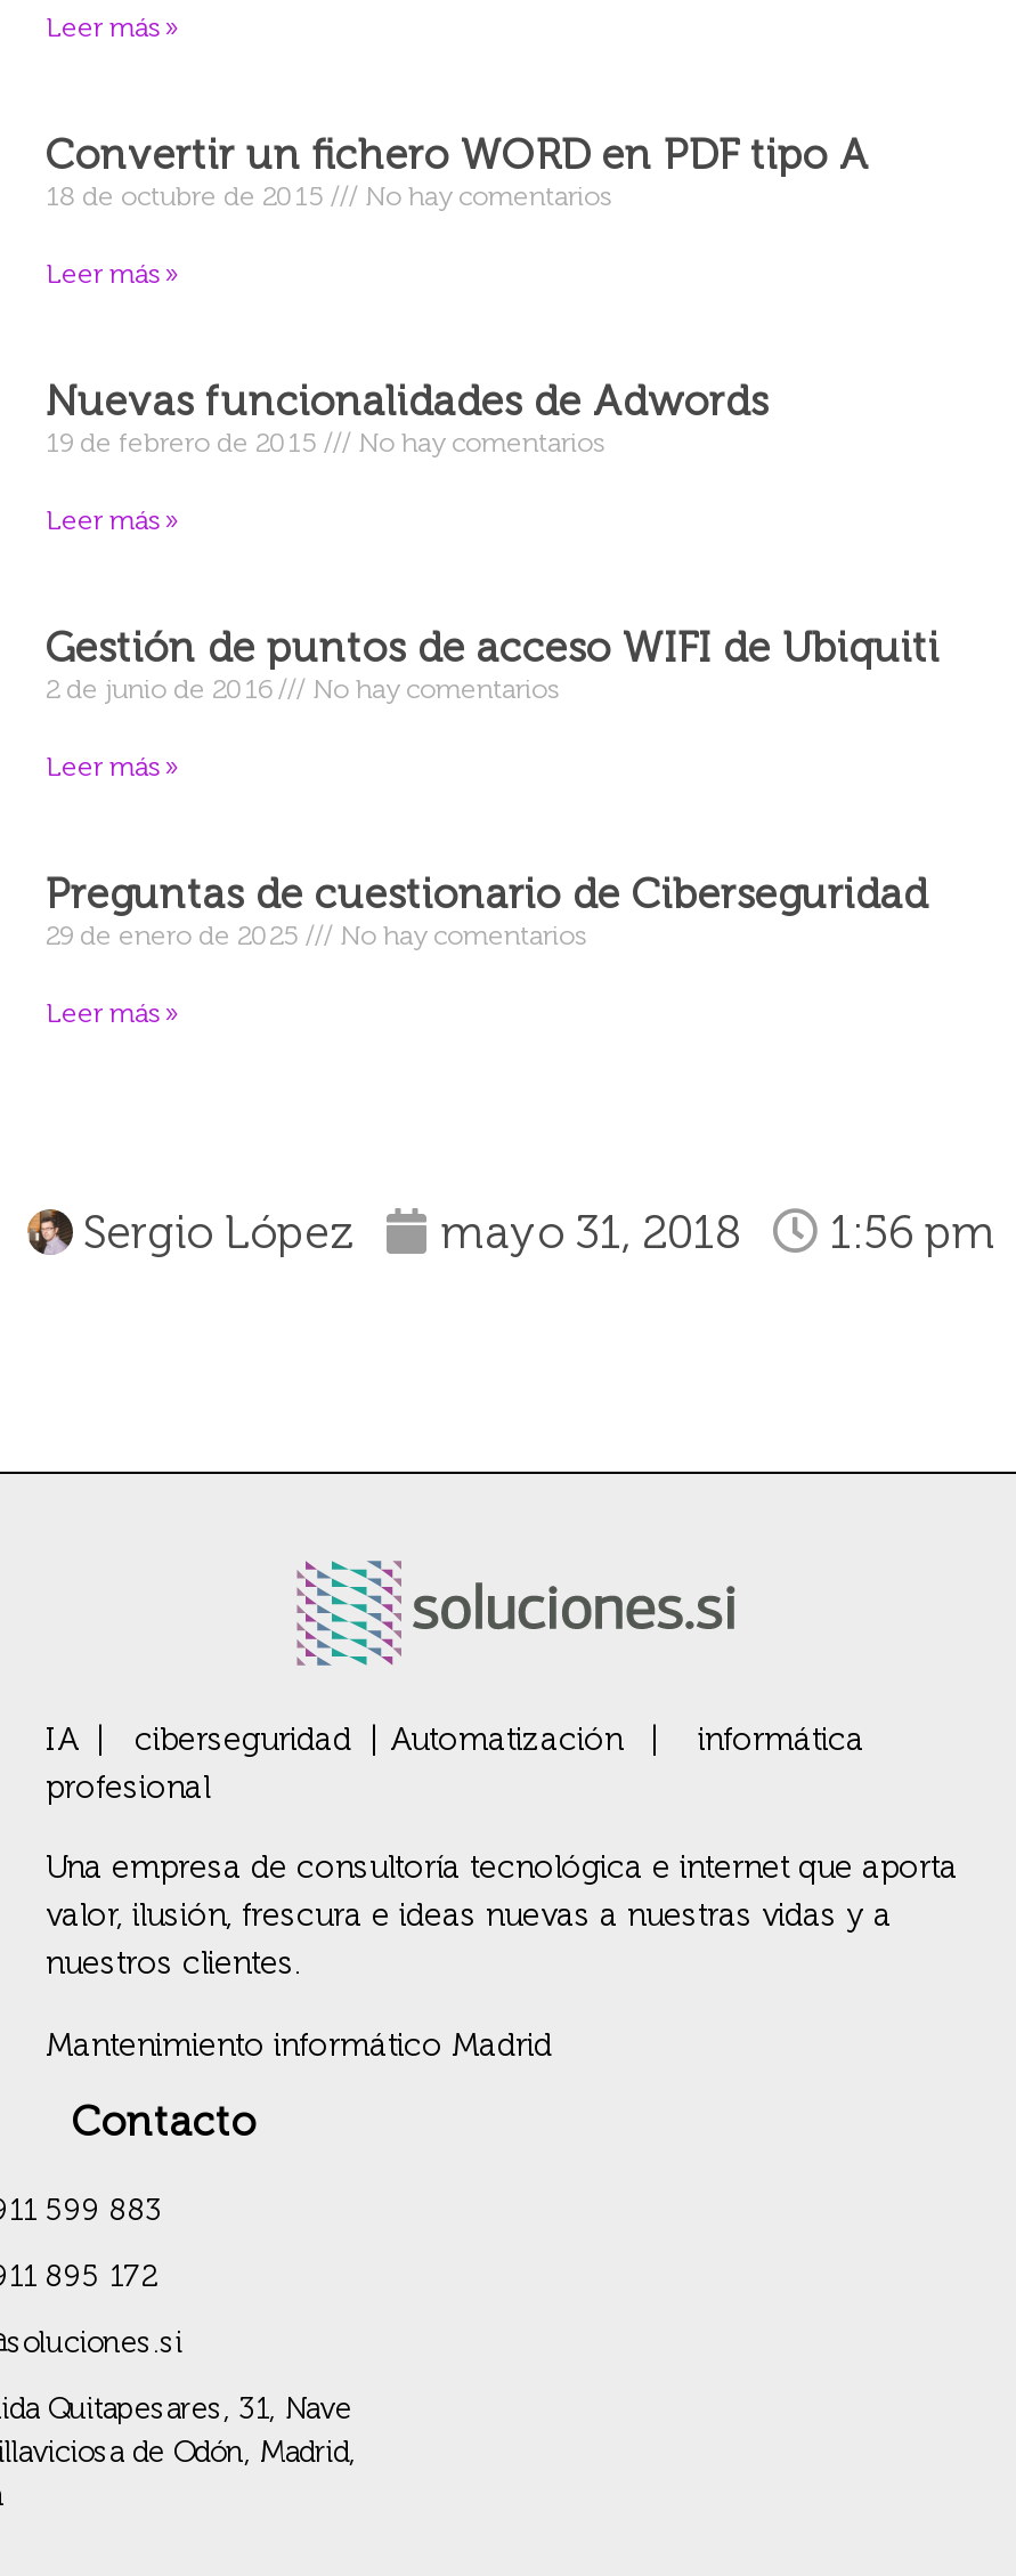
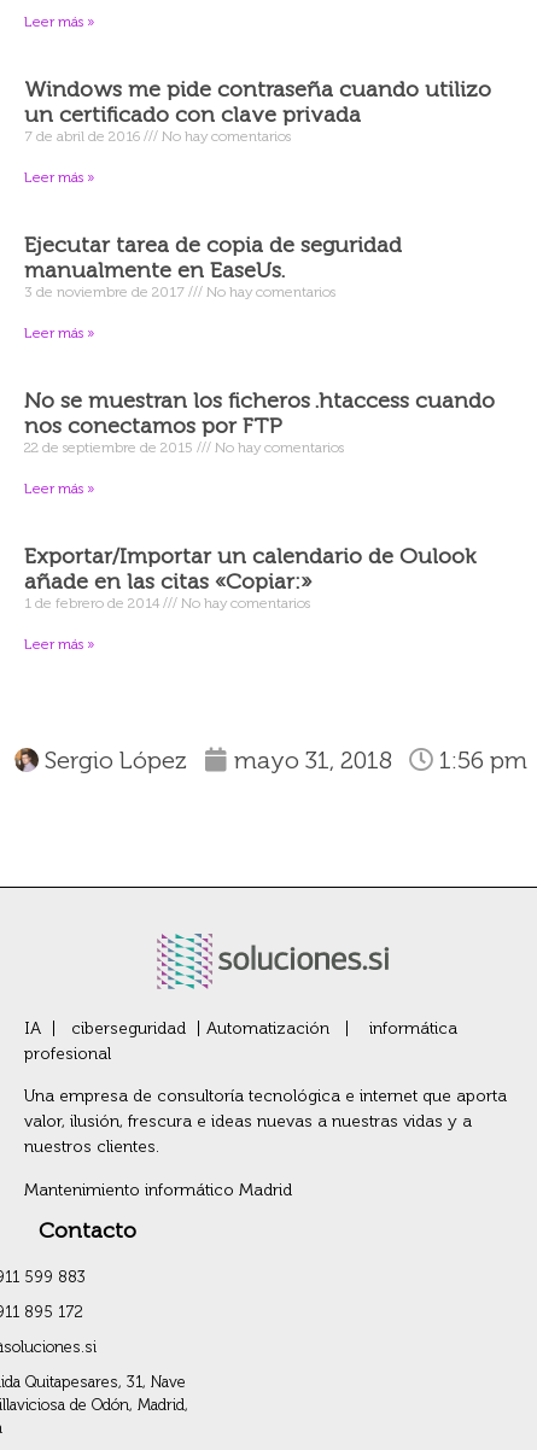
[46,130,869,212] Convertir un fichero WORD en PDF tipo A | 18 de octubre de 2015 -> [24,76,491,145] Windows me pide contraseña cuando utilizo | un certificado con clave privada | 7 de abril de 2016
[46,377,769,459] Nuevas funcionalidades de Adwords | 19 de febrero de 2015 -> [24,232,402,300] Ejecutar tarea de copia de seguridad | manualmente en EaseUs. | 3 de noviembre de 2017
[46,623,940,705] Gestión de puntos de acceso WIFI de Ubiquiti | 2 de junio de 2016 -> [24,387,495,456] No se muestran los ficheros .htaccess cuando | nos conectamos por FTP | 22 de septiembre de 2015
[46,870,928,952] Preguntas de cuestionario de Ciberseguridad | 29 de enero de 2025 -> [24,543,475,612] Exportar/Importar un calendario de Oulook | añade en las citas «Copiar:» | 1 de febrero de 2014

